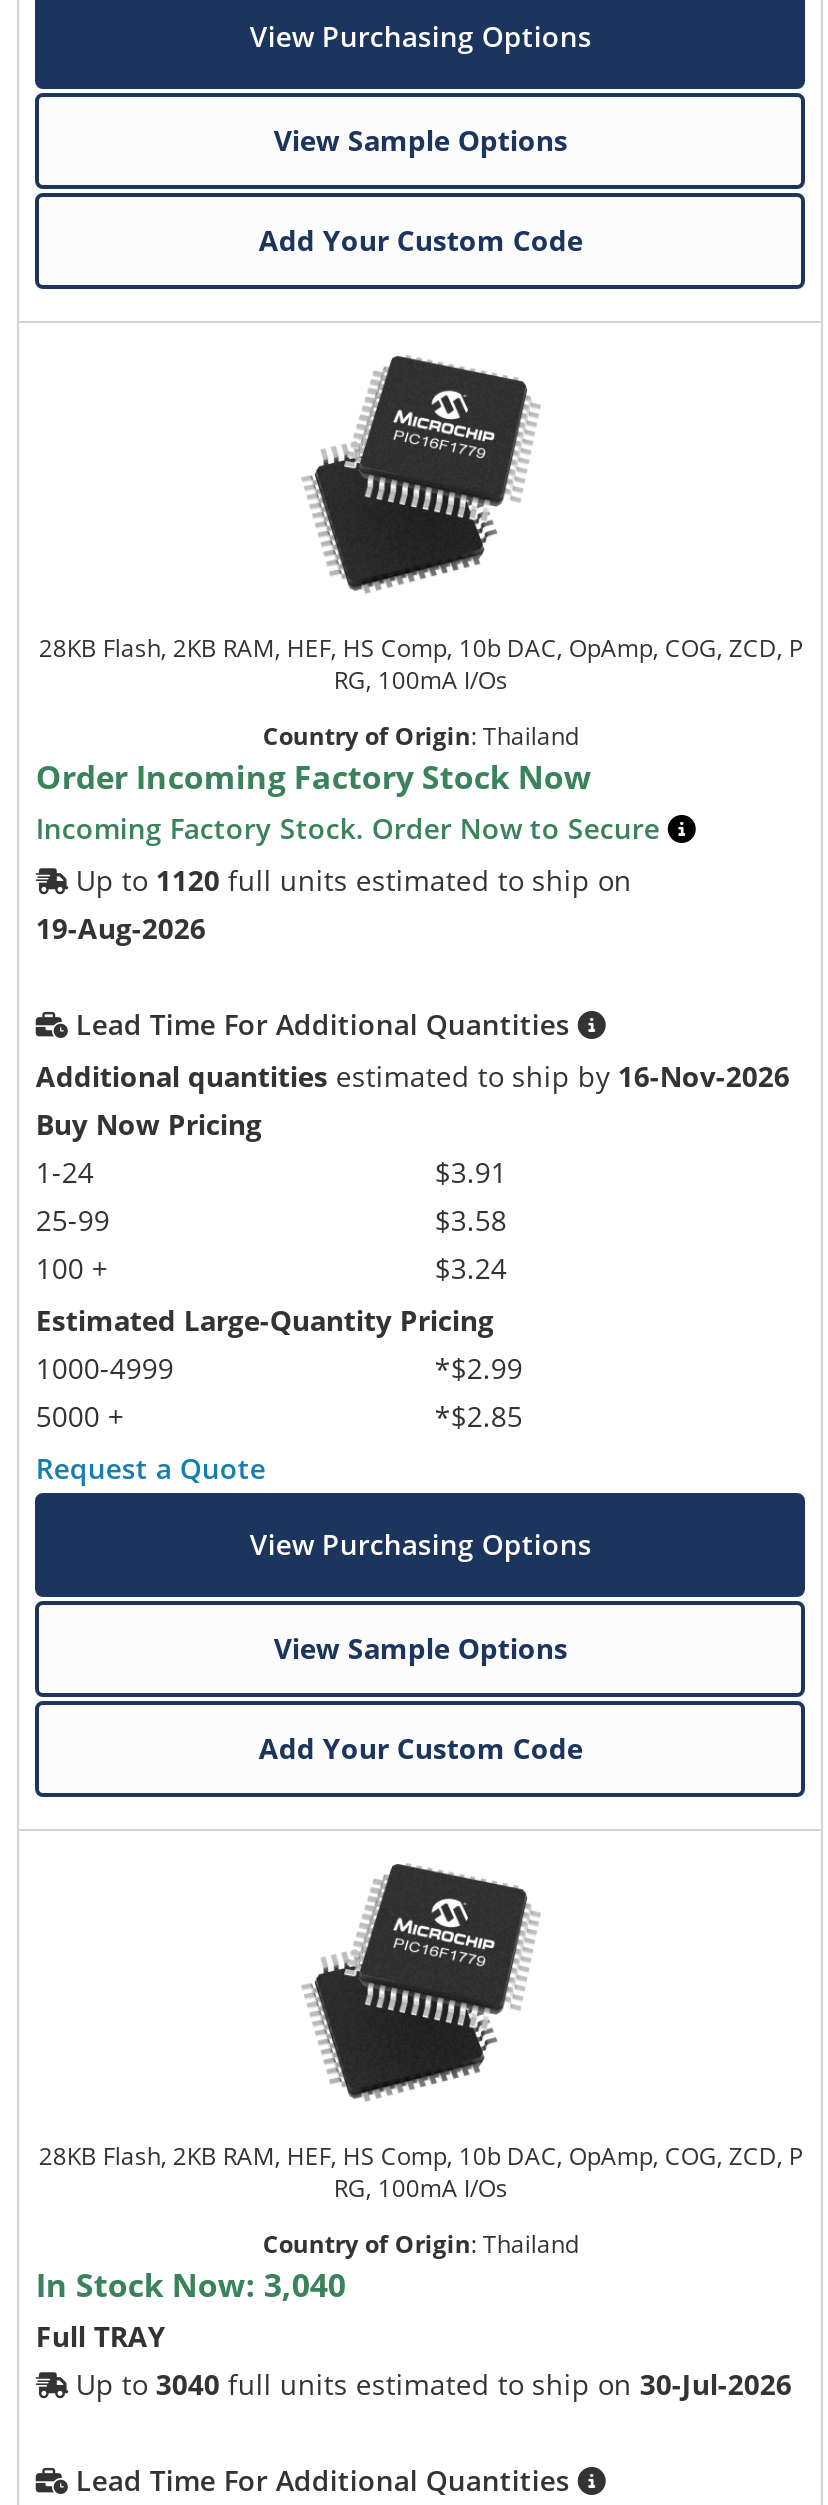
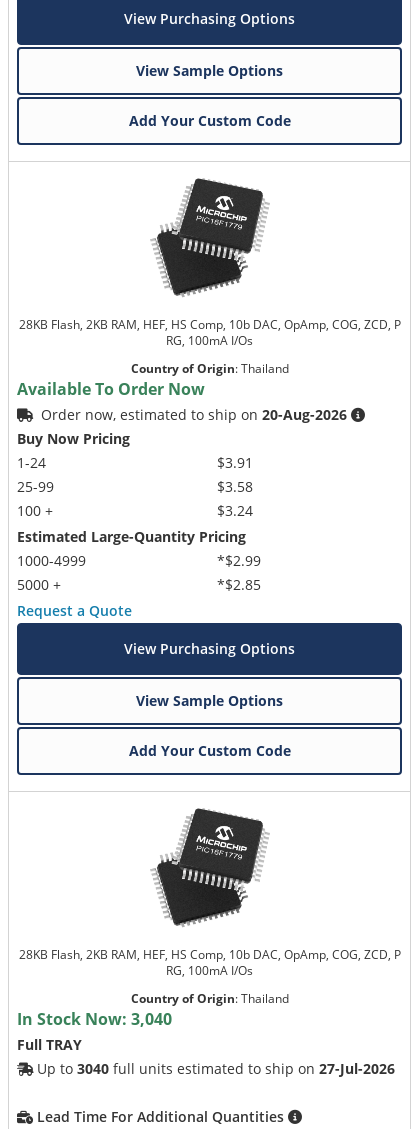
[36,754,790,1094] Order Incoming Factory Stock Now | Incoming Factory Stock. Order Now to Secure | Up to 1120 full units estimated to ship on | 19-Aug-2026 | Lead Time For Additional Quantities | Additional quantities estimated to ship by 16-Nov-2026 -> [17,378,347,424] Available To Order Now | Order now, estimated to ship on 20-Aug-2026
[76,2364,792,2402] Up to 3040 full units estimated to ship on 30-Jul-2026 -> [37,1059,395,1078] Up to 3040 full units estimated to ship on 27-Jul-2026

